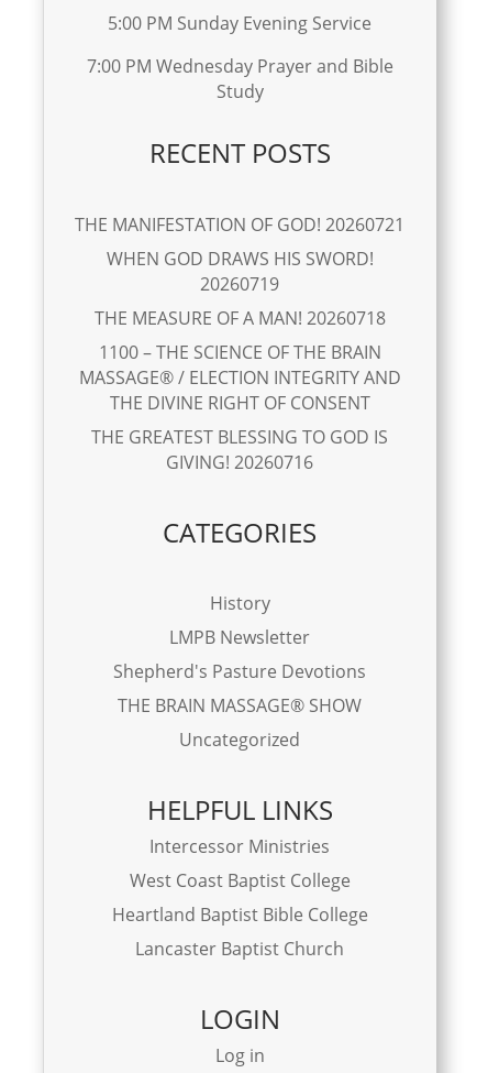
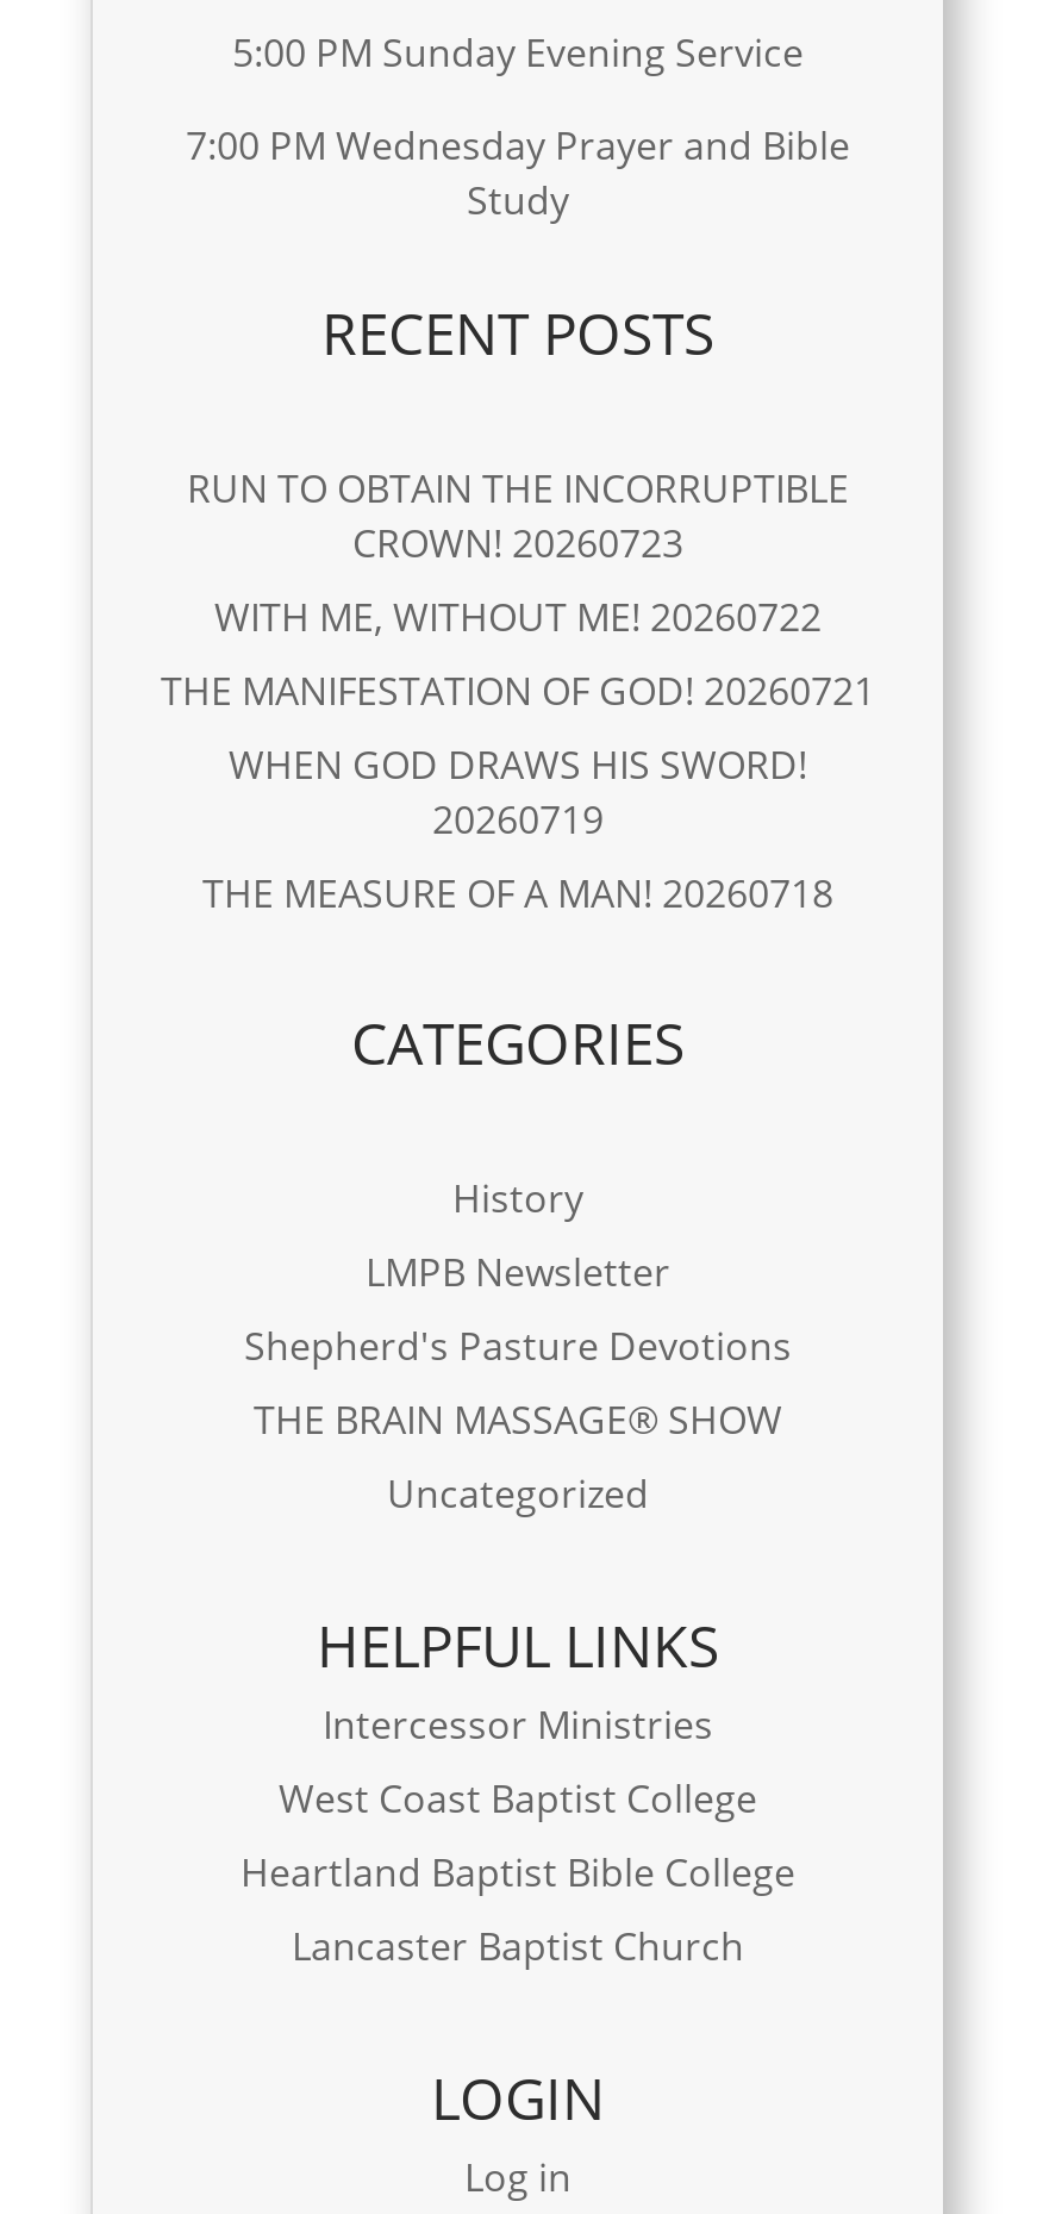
none -> [187,462,849,643] RUN TO OBTAIN THE INCORRUPTIBLE | CROWN! 20260723 | WITH ME, WITHOUT ME! 20260722
moved [75,212,405,330] -> [161,664,875,919]: THE MANIFESTATION OF GOD! 20260721 | WHEN GOD DRAWS HIS SWORD! | 20260719 | THE MEASURE OF A MAN! 20260718
[79,340,401,474] 1100 – THE SCIENCE OF THE BRAIN | MASSAGE® / ELECTION INTEGRITY AND | THE DIVINE RIGHT OF CONSENT | THE GREATEST BLESSING TO GOD IS | GIVING! 20260716 -> none

